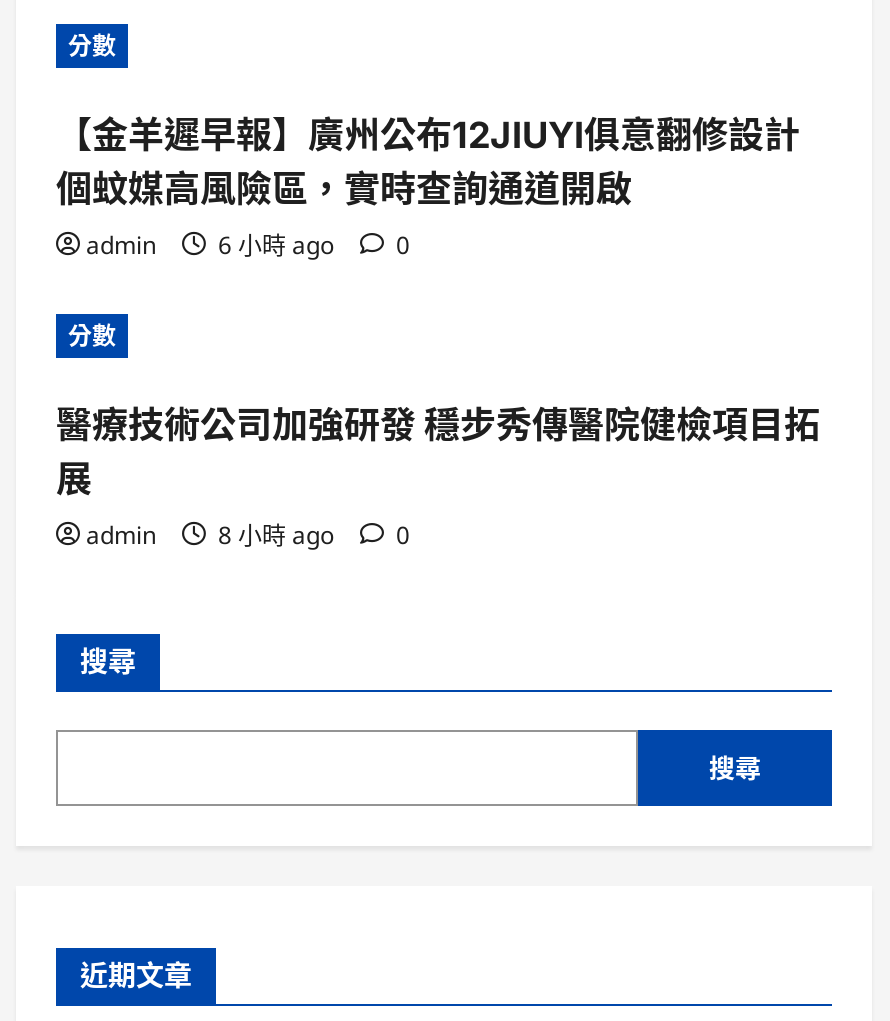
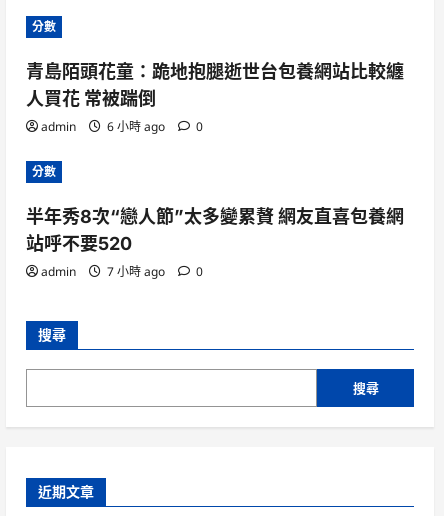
[56,113,800,209] 【金羊遲早報】廣州公布12JIUYI俱意翻修設計 | 個蚊媒高風險區，實時查詢通道開啟 -> [26,61,404,109] 青島陌頭花童：跪地抱腿逝世台包養網站比較纏 | 人買花 常被踹倒
[56,403,820,499] 醫療技術公司加強研發 穩步秀傳醫院健檢項目拓 | 展 -> [26,206,404,254] 半年秀8次“戀人節”太多變累贅 網友直喜包養網 | 站呼不要520
[86,517,410,551] admin 8 小時 ago 0 -> [41,263,203,280] admin 7 小時 ago 0

